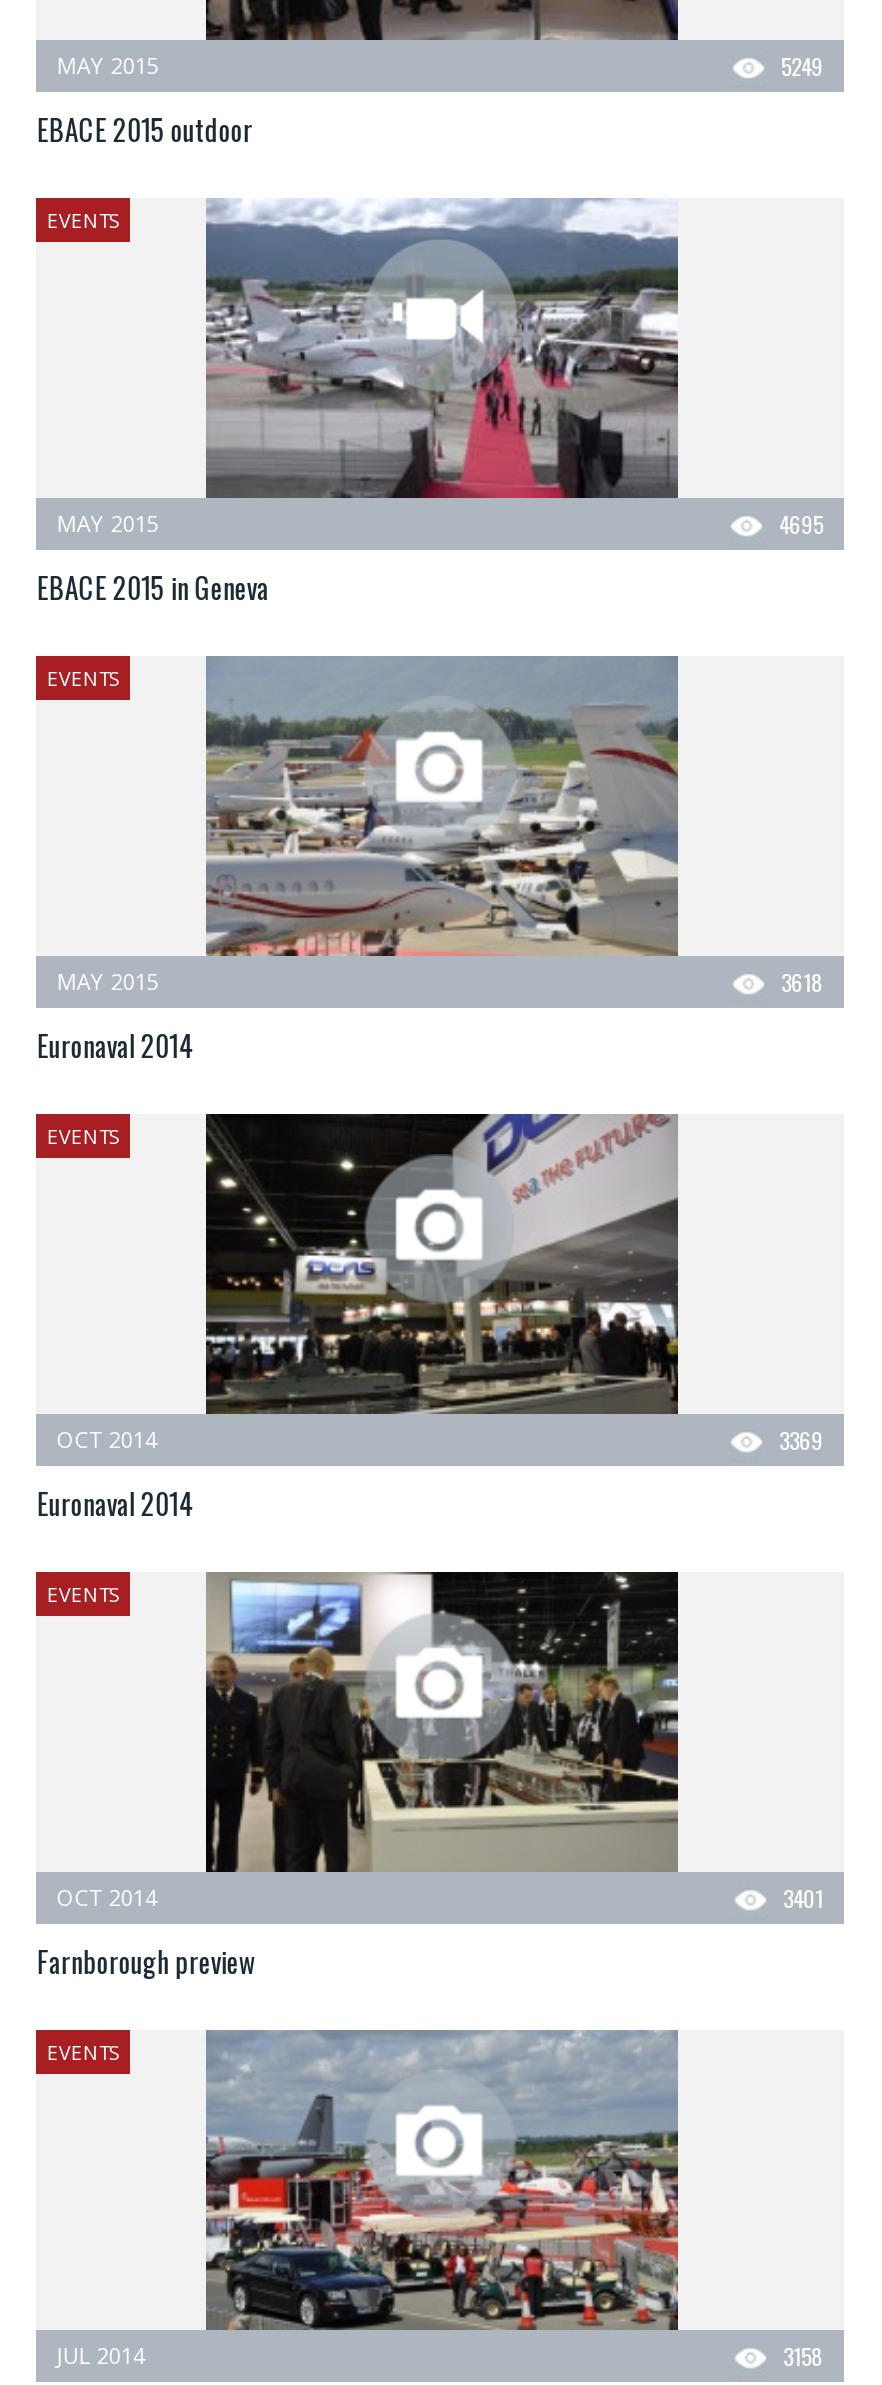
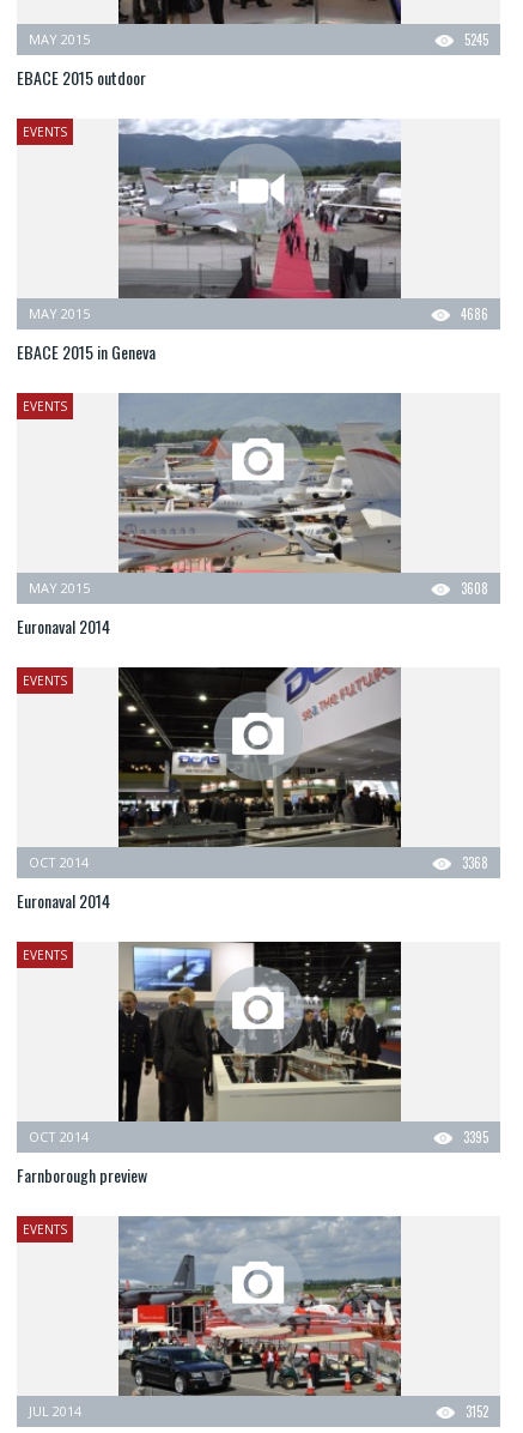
[775,51,823,83] 5249 -> [460,30,488,50] 5245
[773,509,823,541] 4695 -> [457,305,488,324] 4686
[775,967,823,999] 3618 -> [457,579,488,598] 3608
[773,1425,823,1457] 3369 -> [458,854,488,873] 3368
[777,1883,823,1915] 3401 -> [459,1128,488,1147] 3395
[777,2341,823,2373] 3158 -> [461,1402,488,1421] 3152

